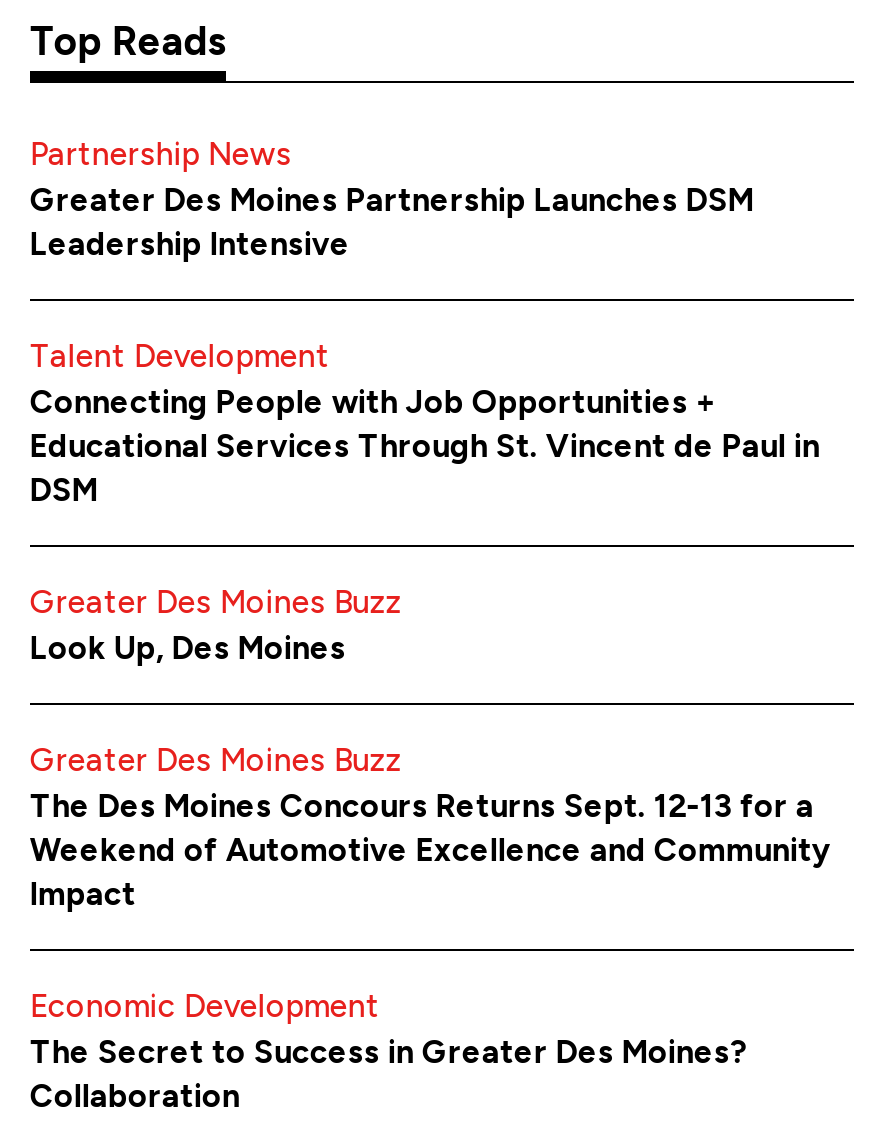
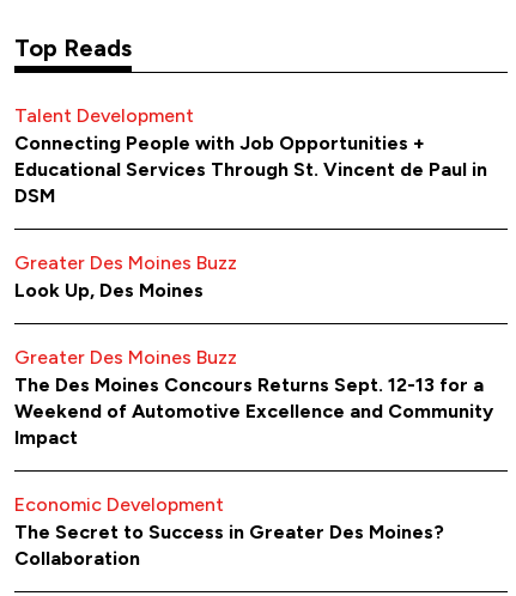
[30,134,754,262] Partnership News | Greater Des Moines Partnership Launches DSM | Leadership Intensive -> none

